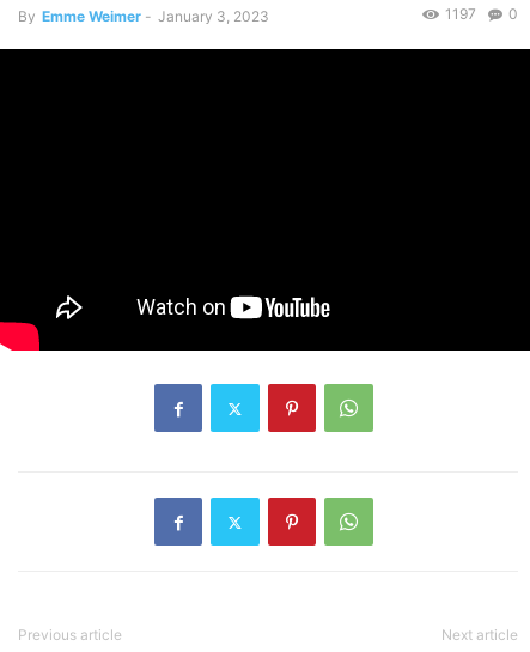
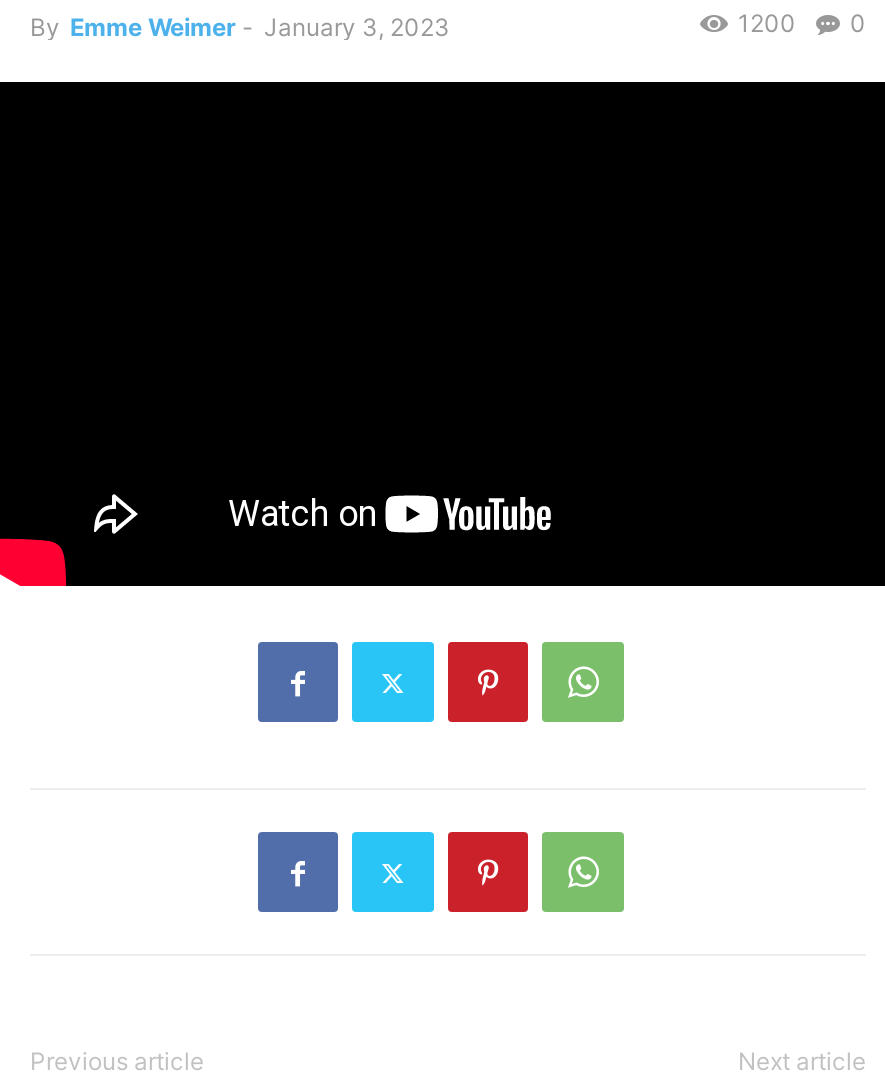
[445,5,518,23] 1197 0 -> [738,8,866,38] 1200 0

